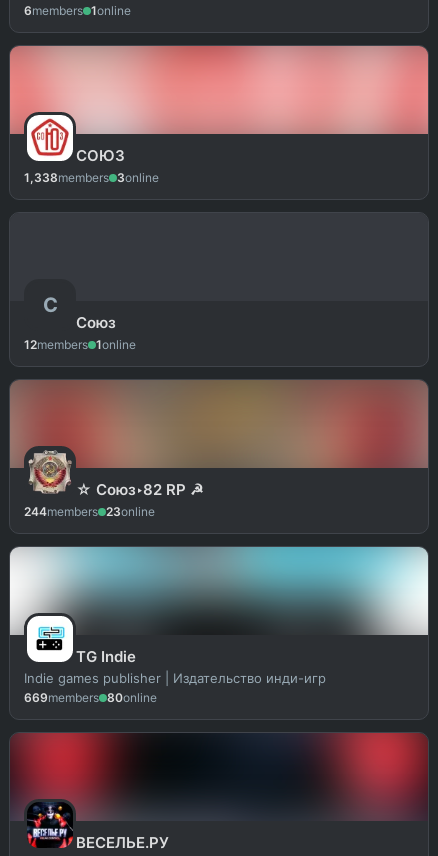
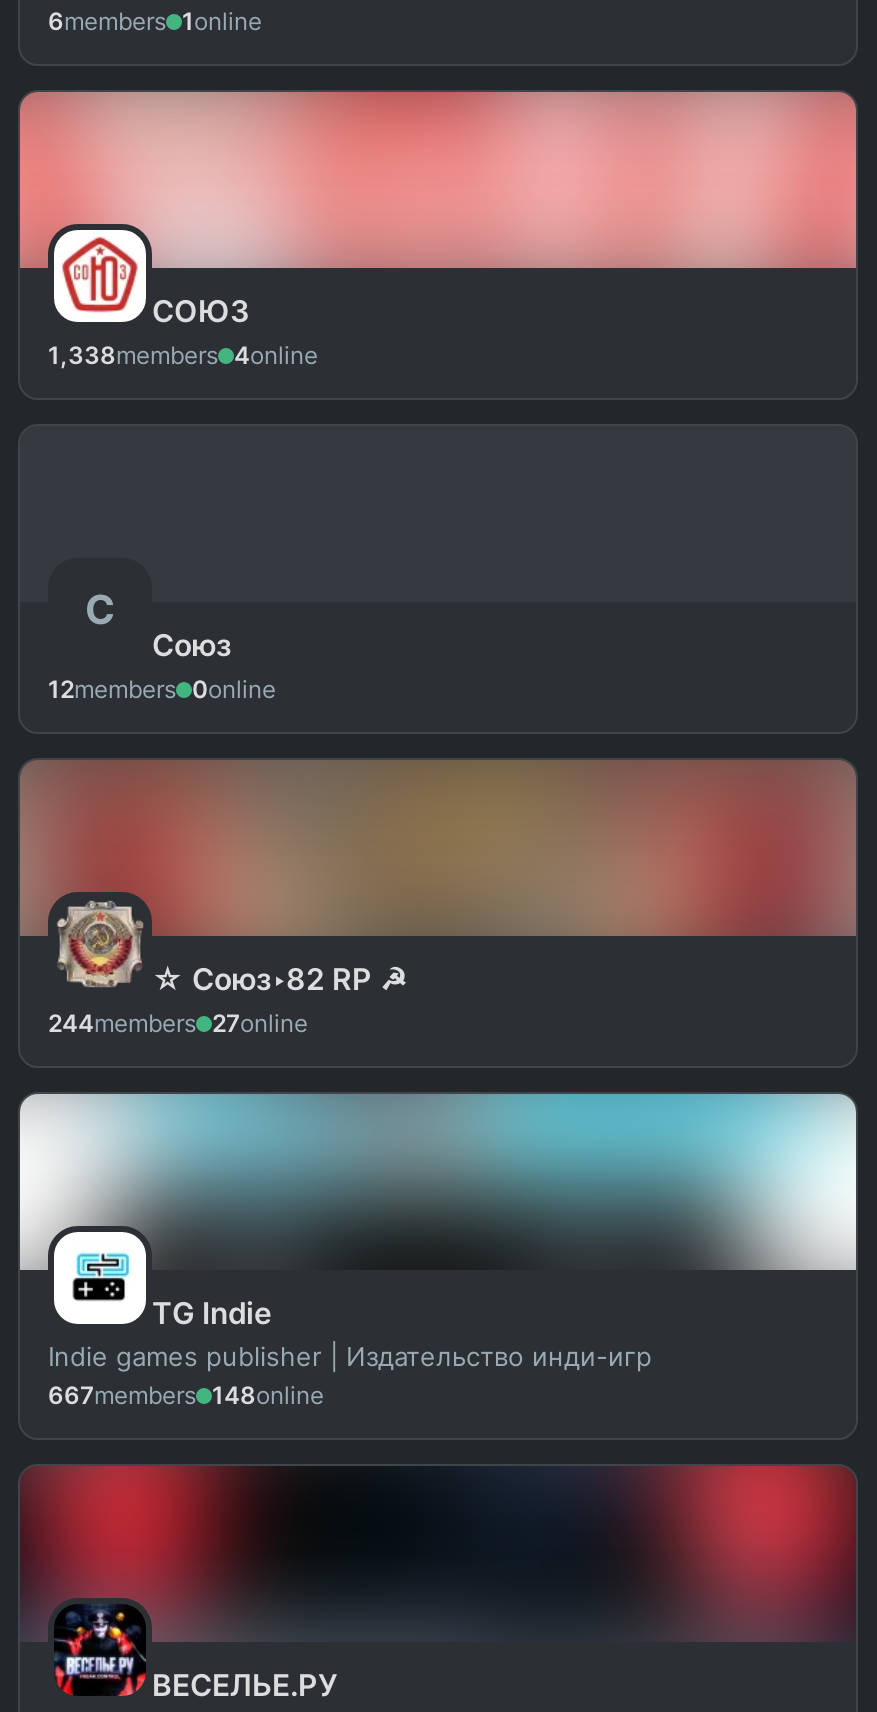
[24,170,159,185] 1,338members 3online -> [48,340,318,370] 1,338members 4online
[24,337,136,352] 12members 1online -> [48,674,276,704] 12members 0online
[24,504,155,519] 244members 23online -> [48,1008,308,1038] 244members 27online
[24,690,157,705] 669members 80online -> [48,1380,324,1410] 667members 148online

